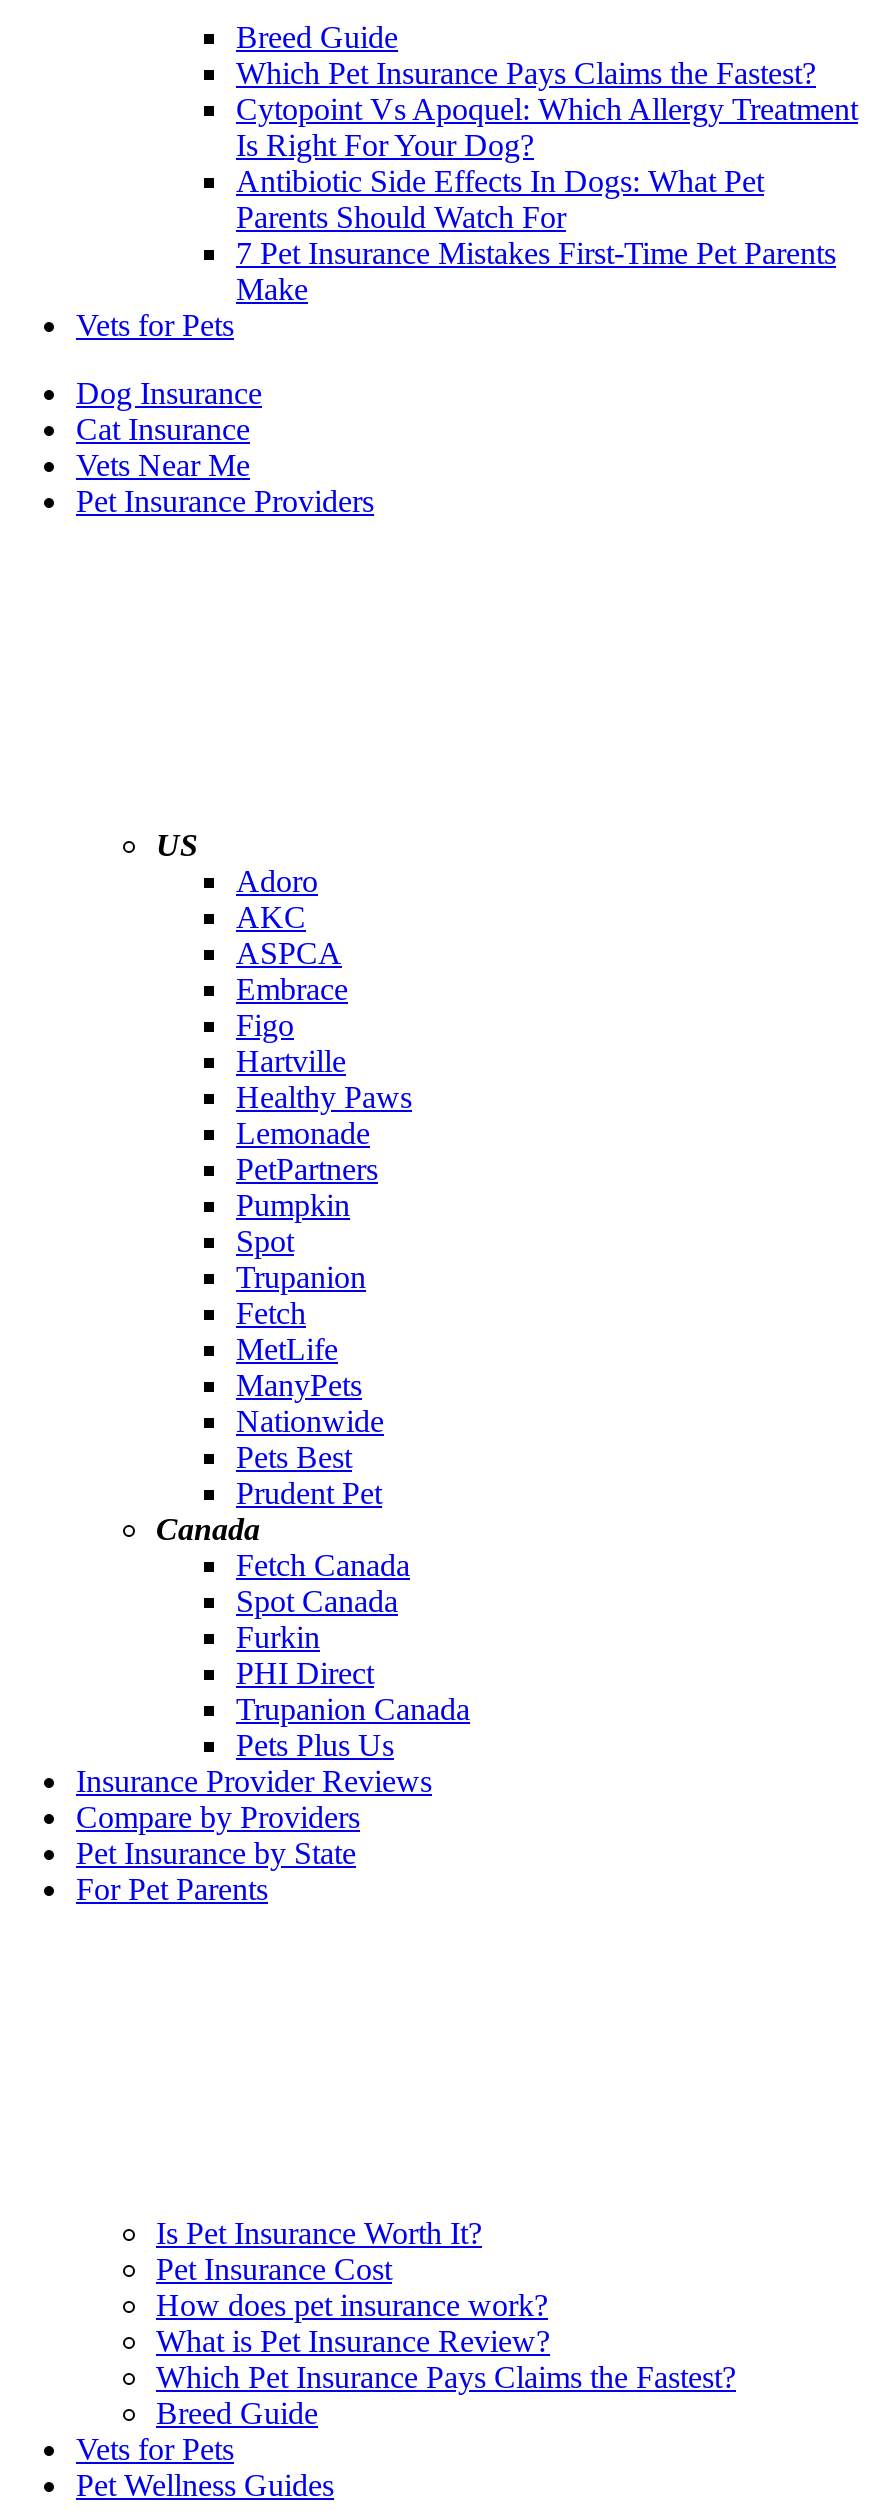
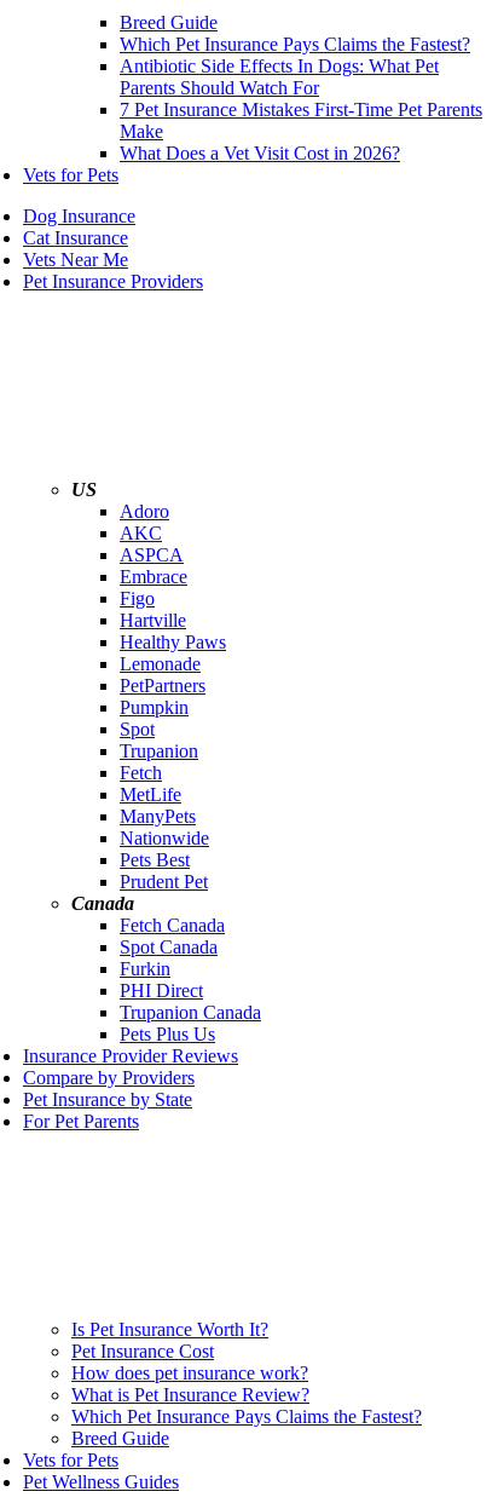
[236,92,858,162] Cytopoint Vs Apoquel: Which Allergy Treatment | Is Right For Your Dog? -> none
moved [236,164,836,306] -> [120,55,482,141]: Antibiotic Side Effects In Dogs: What Pet | Parents Should Watch For | 7 Pet Insurance Mistakes First-Time Pet Parents | Make
none -> [120,143,400,163] What Does a Vet Visit Cost in 2026?

